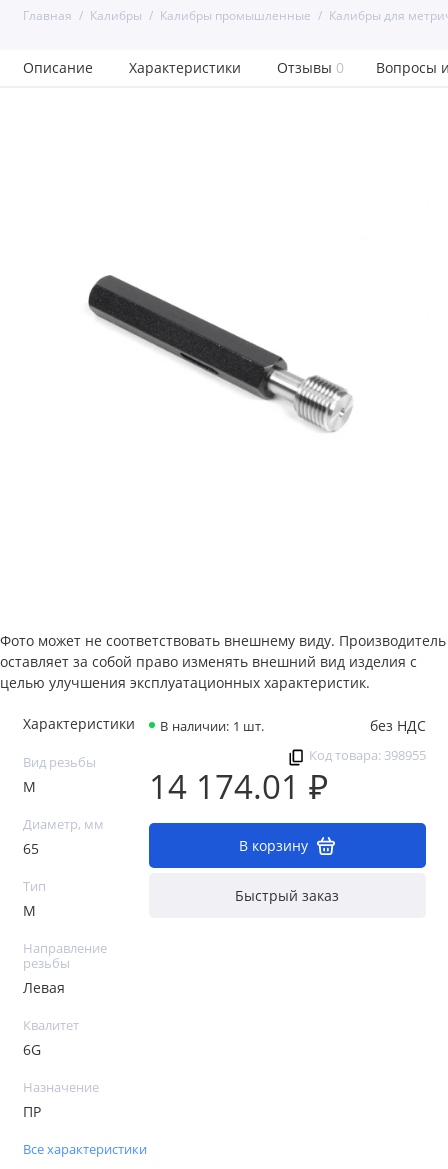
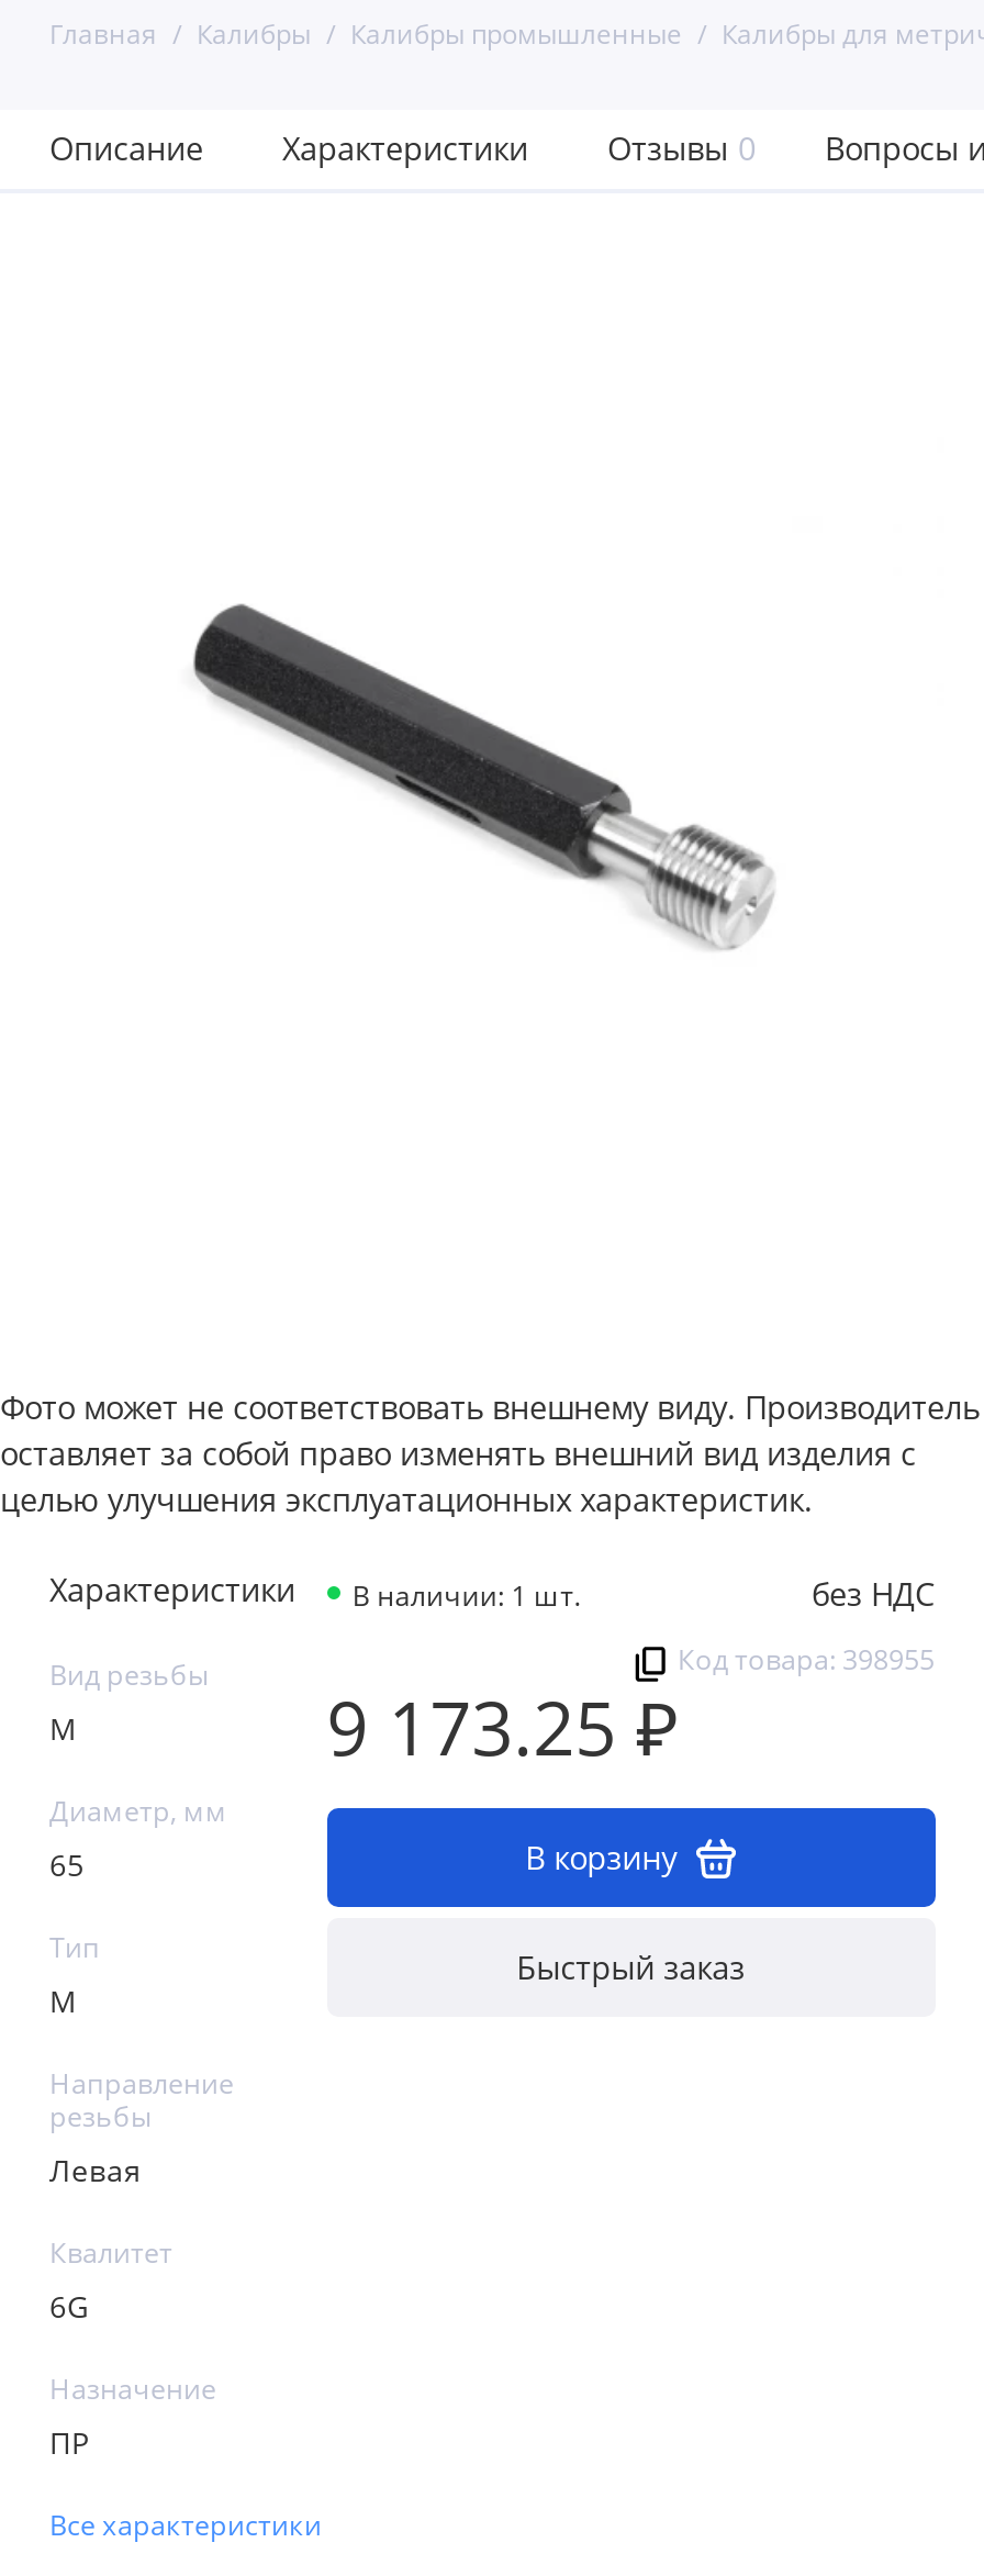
[149,763,328,809] 14 174.01 ₽ -> [327,1677,678,1778] 9 173.25 ₽

